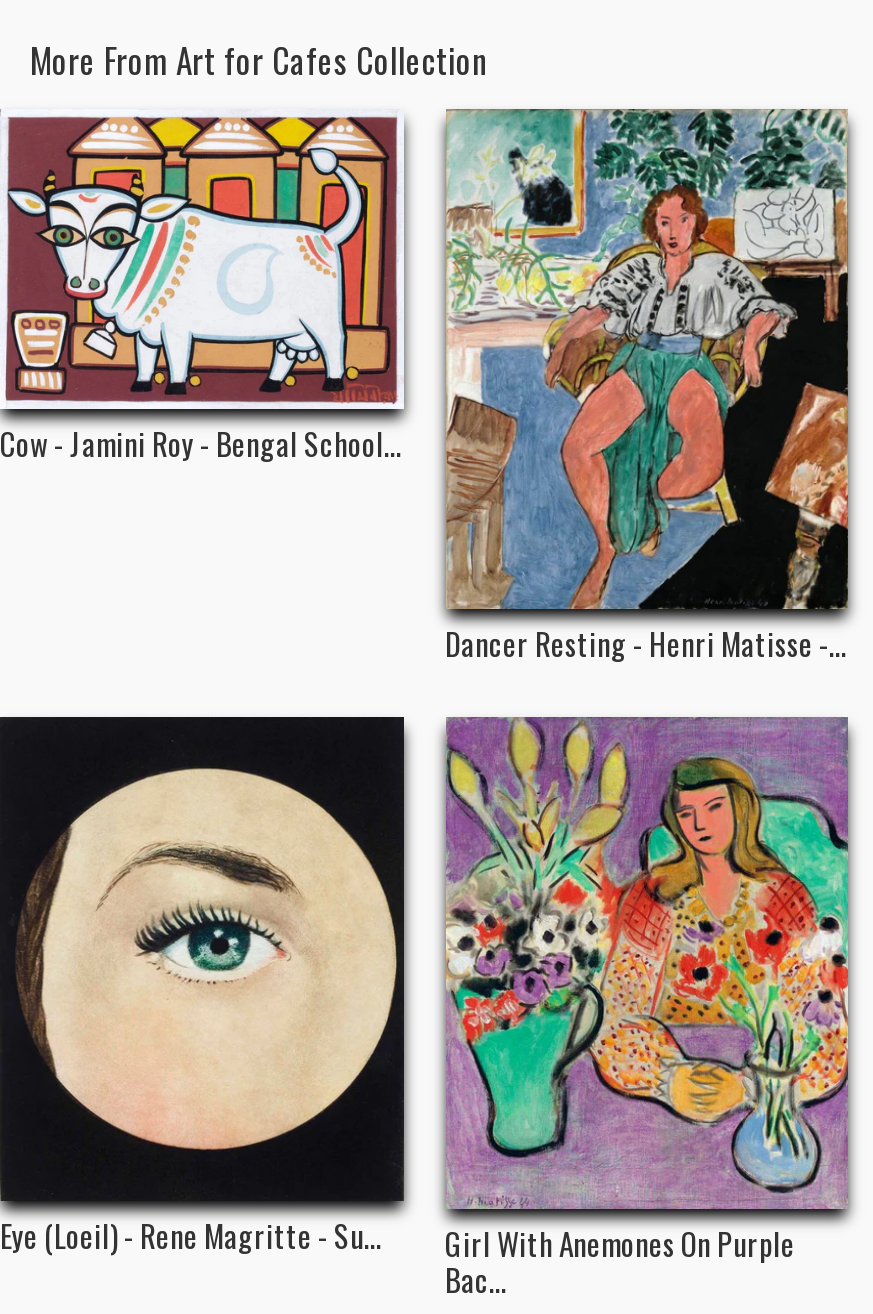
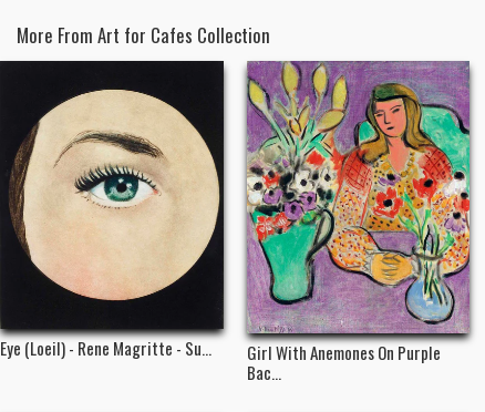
[0,114,404,465] [image] | Cow - Jamini Roy - Bengal School... -> none
[445,108,850,664] [image] | Dancer Resting - Henri Matisse -... -> none

